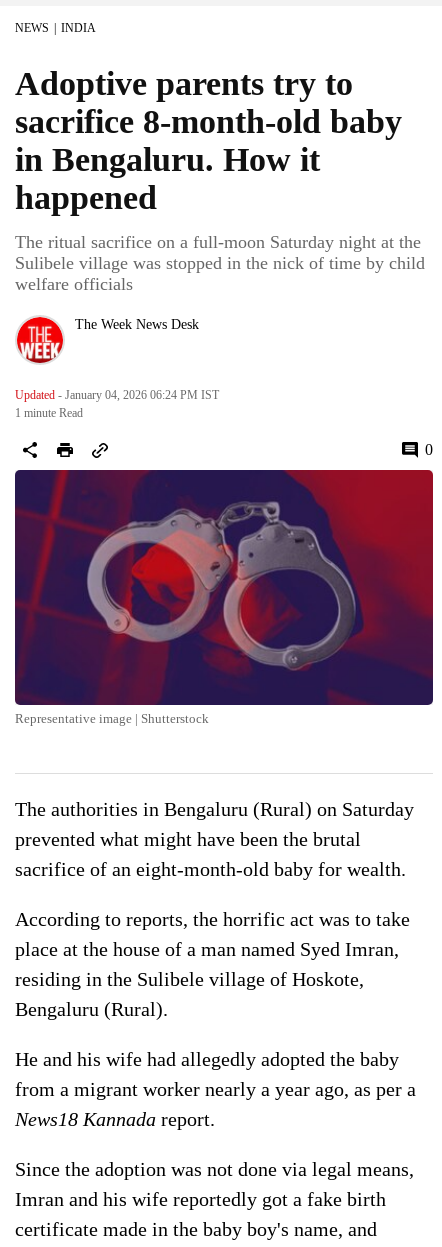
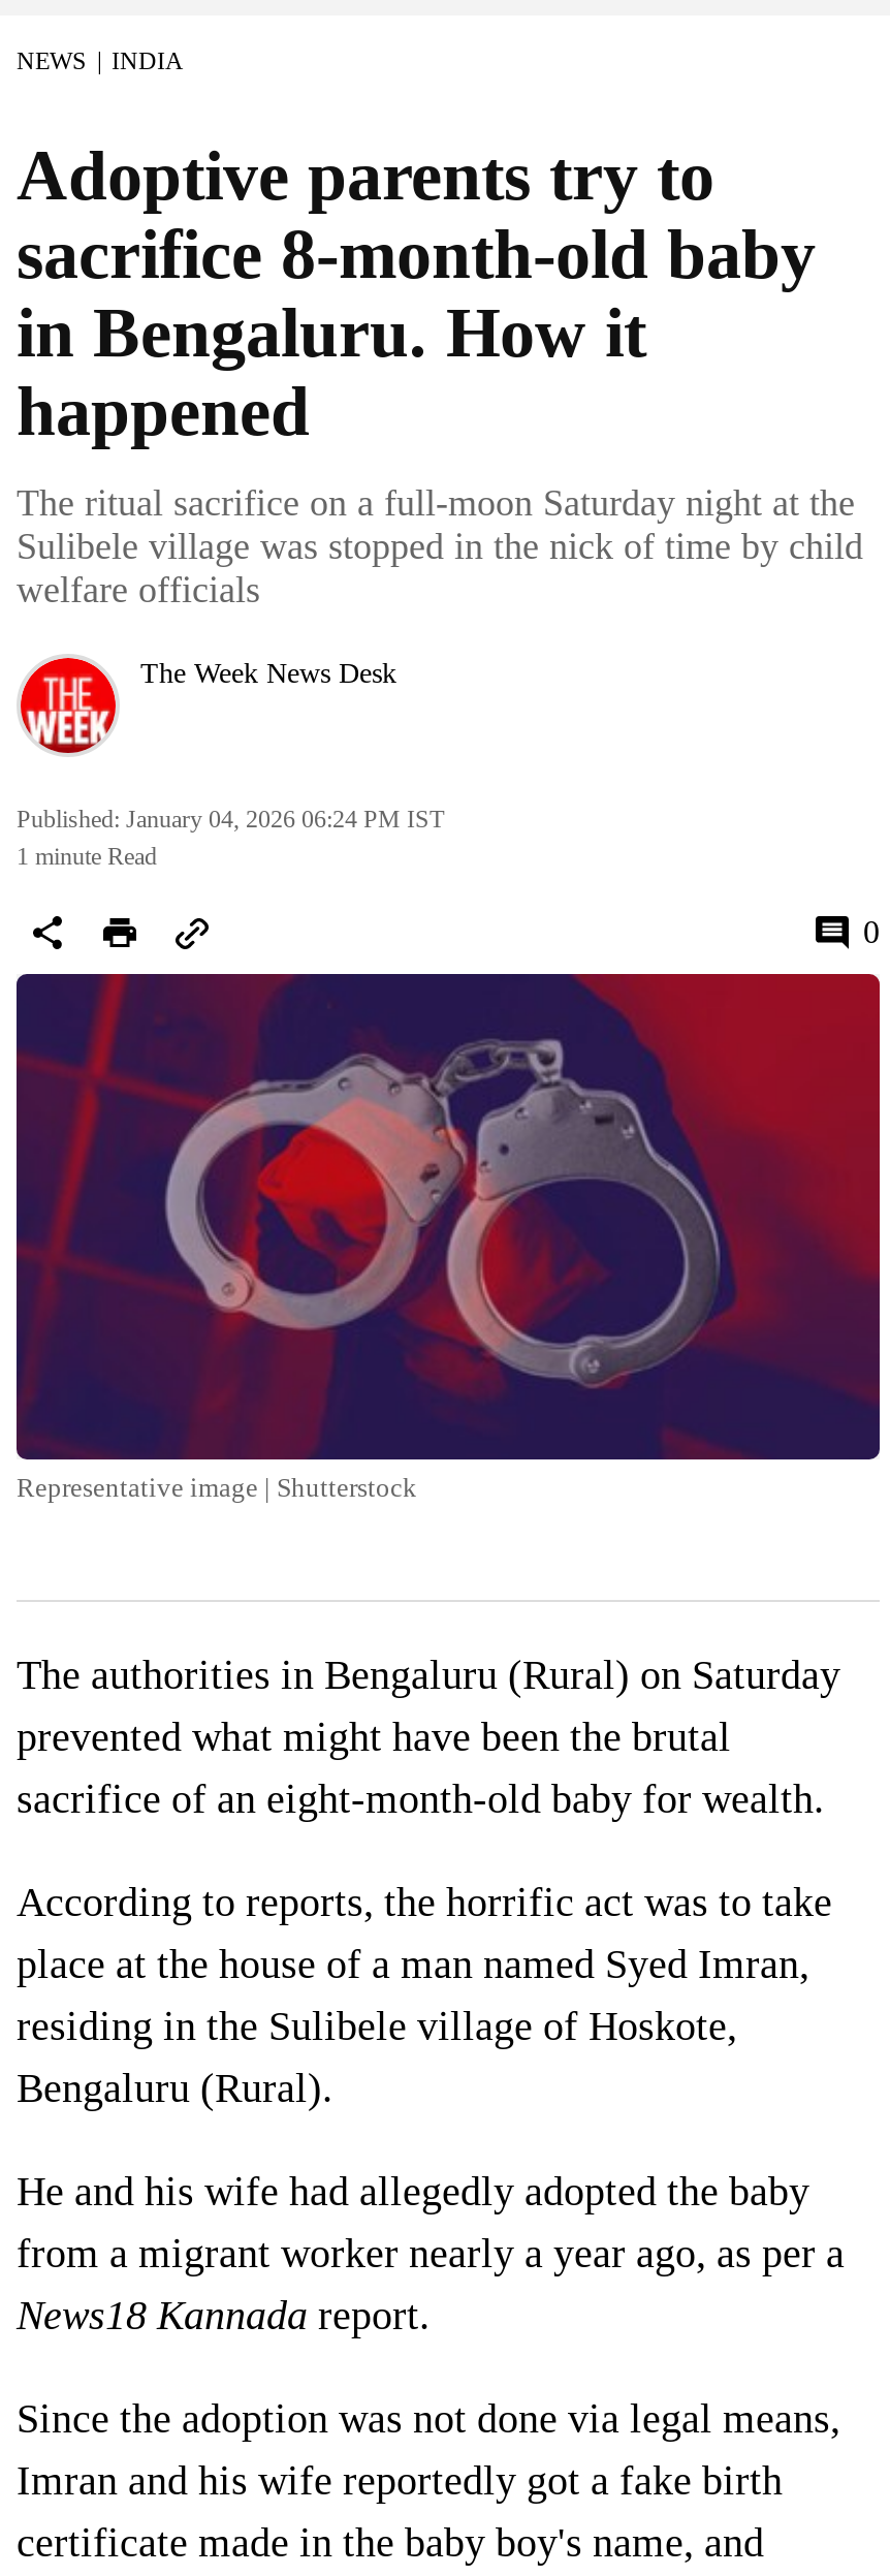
[15,388,219,402] Updated - January 04, 2026 06:24 PM IST -> [17,805,444,834] Published: January 04, 2026 06:24 PM IST

